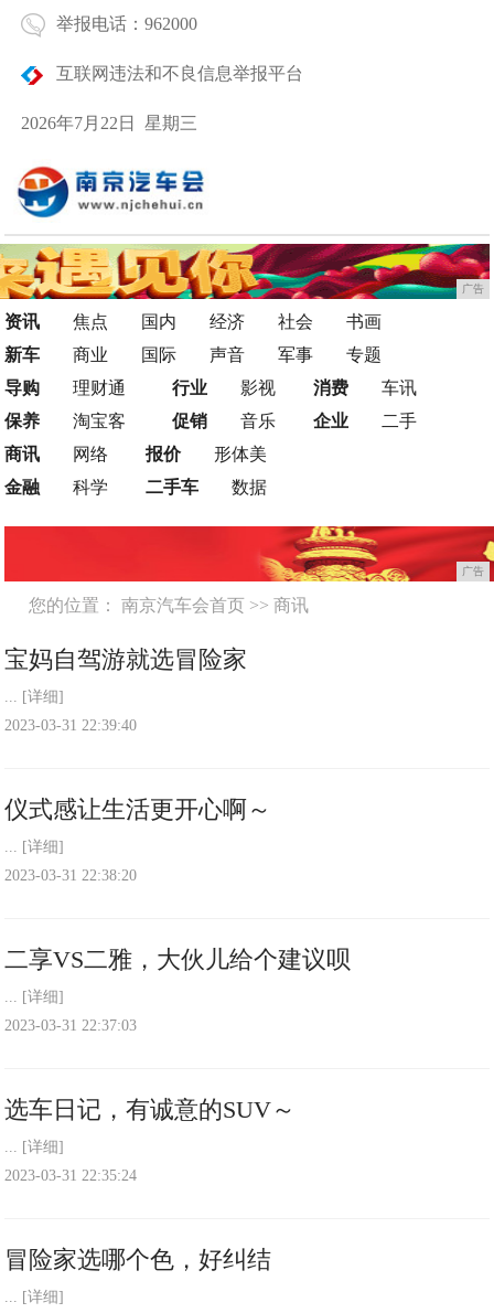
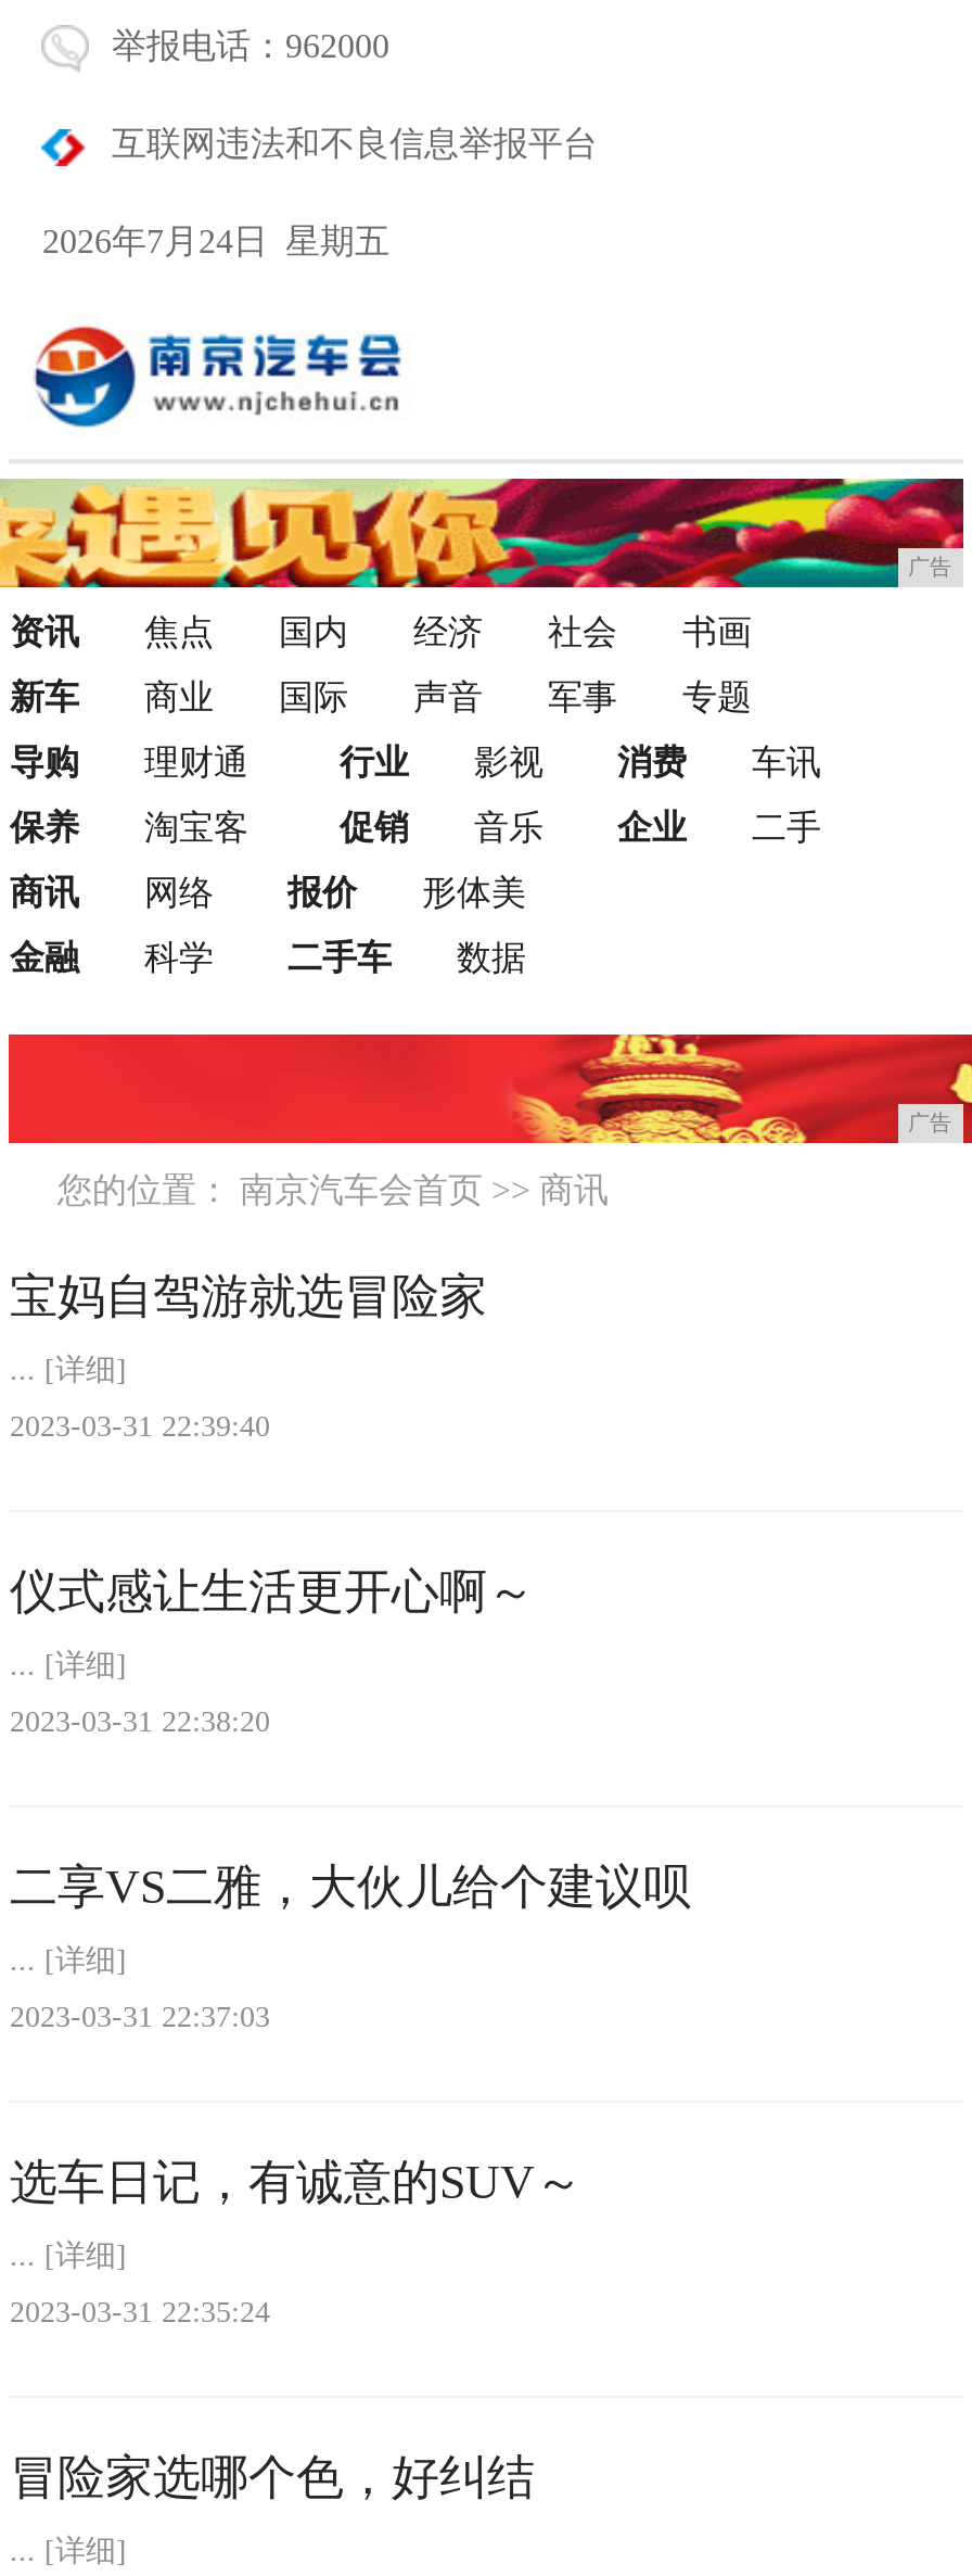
[22,114,198,132] 2026年7月22日 星期三 -> [42,223,389,259] 2026年7月24日 星期五

